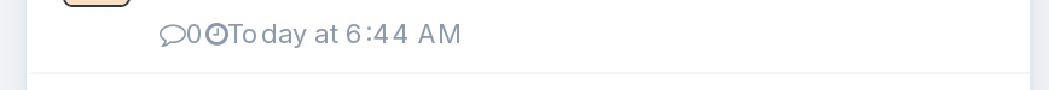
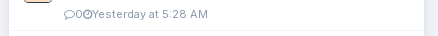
[227,17,462,50] Today at 6:44 AM -> [92,7,208,21] Yesterday at 5:28 AM

